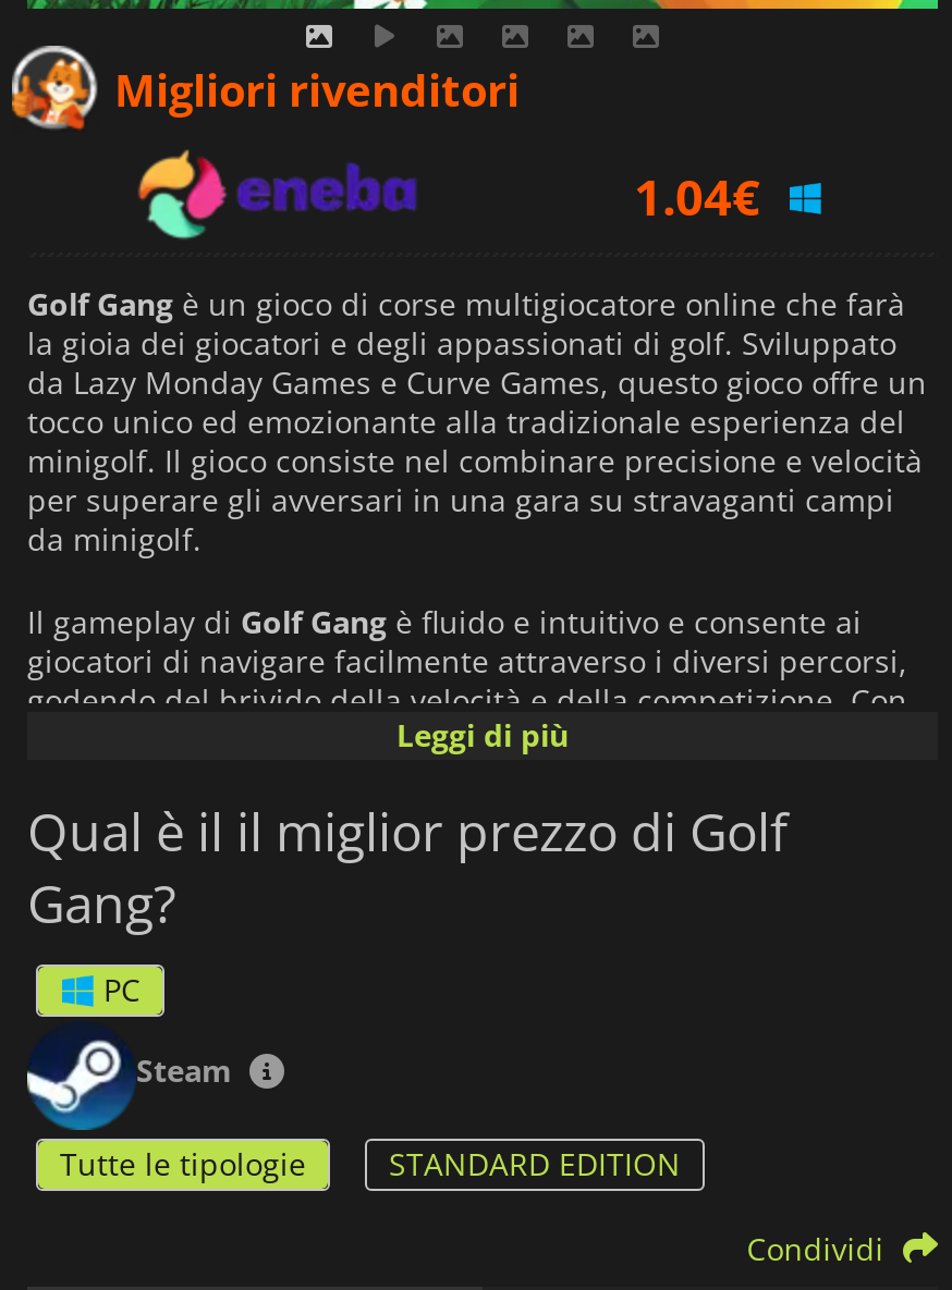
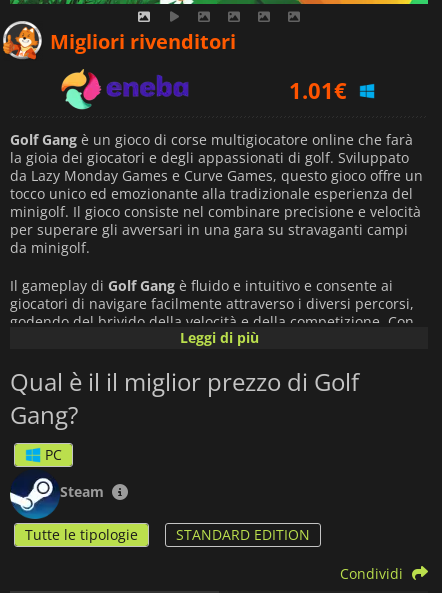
[634,163,760,230] 1.04€ -> [288,75,346,106] 1.01€

